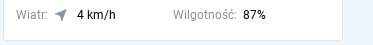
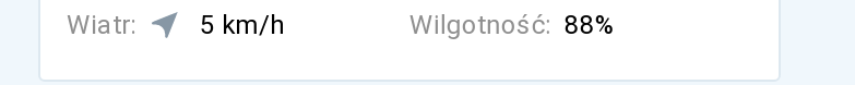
[77,8,266,22] 4 km/h | Wilgotność: 87% -> [200,10,615,40] 5 km/h | Wilgotność: 88%

